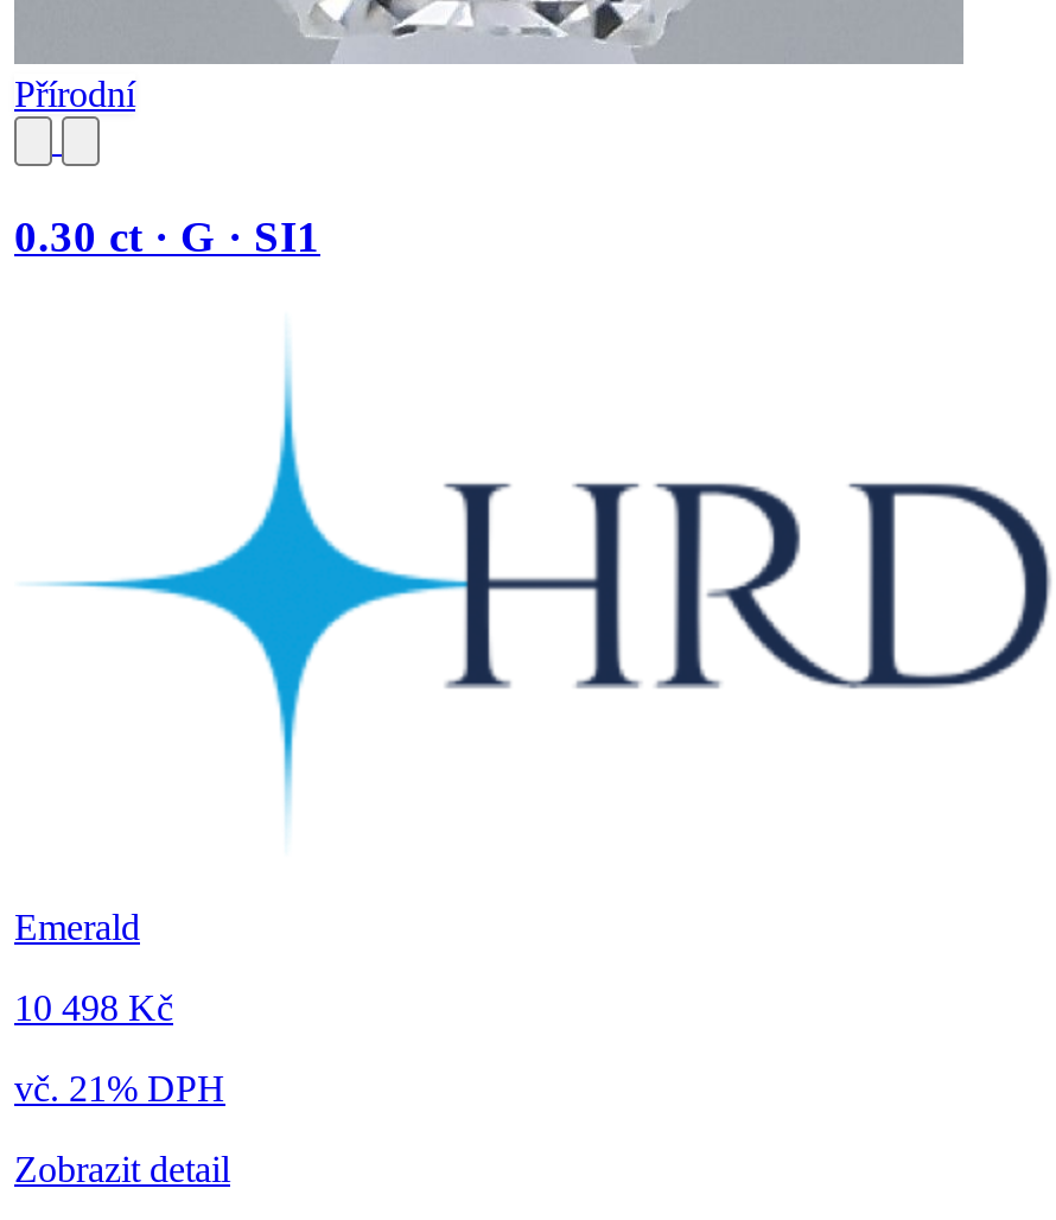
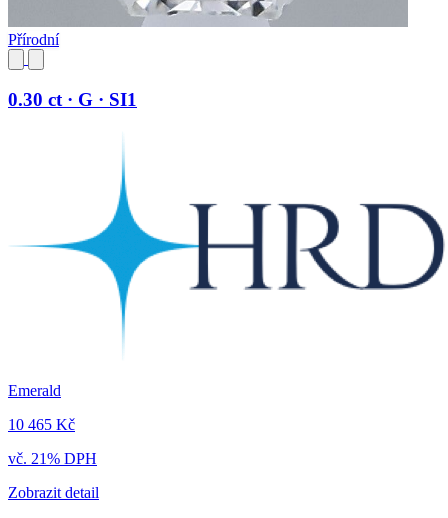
[14,986,173,1027] 10 498 Kč -> [8,416,75,433] 10 465 Kč

